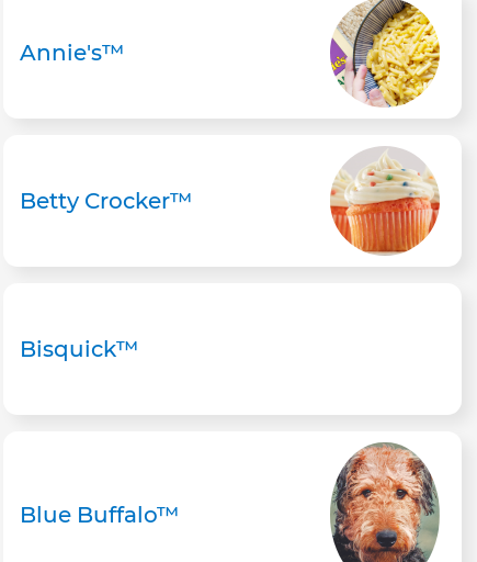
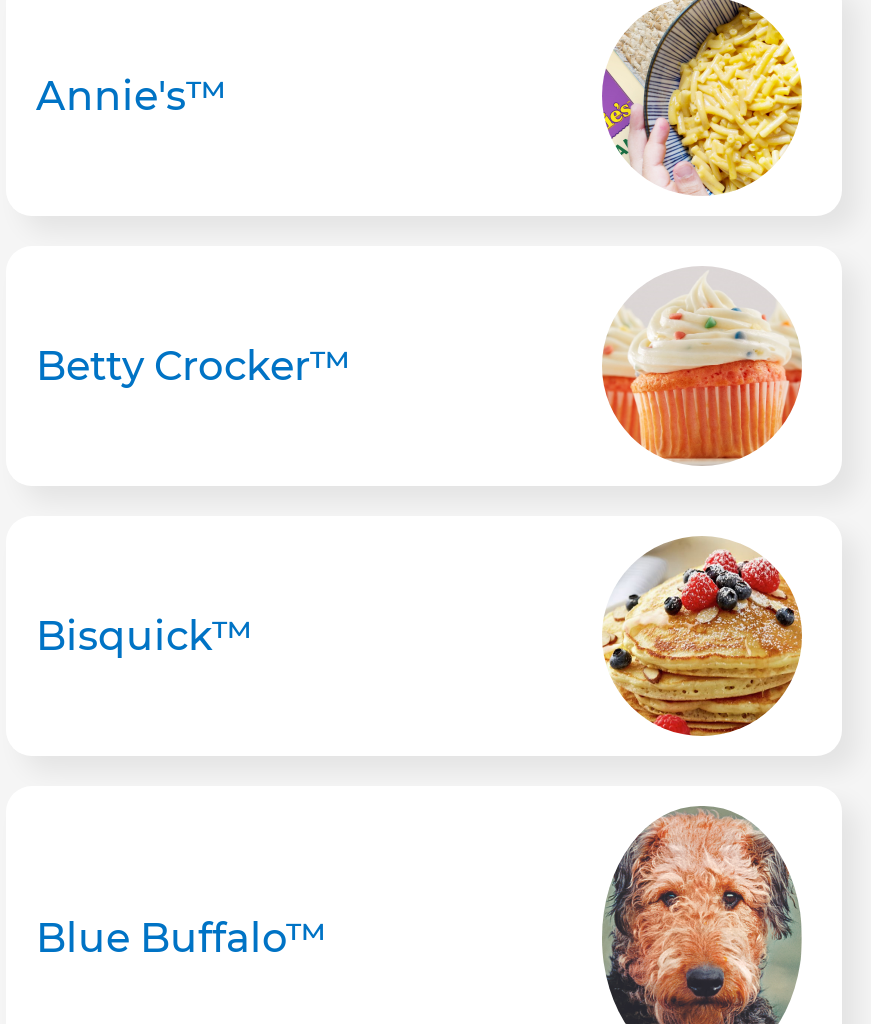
none -> [600,534,804,738] [image]

